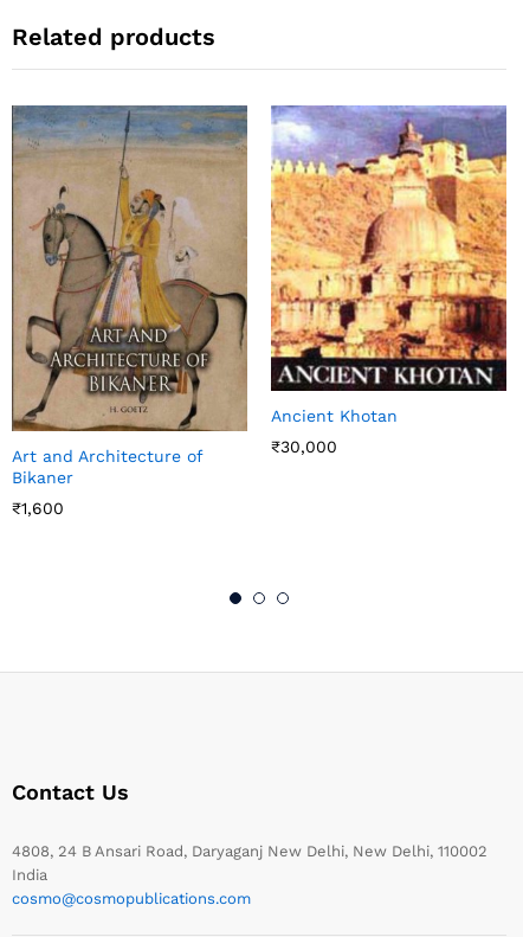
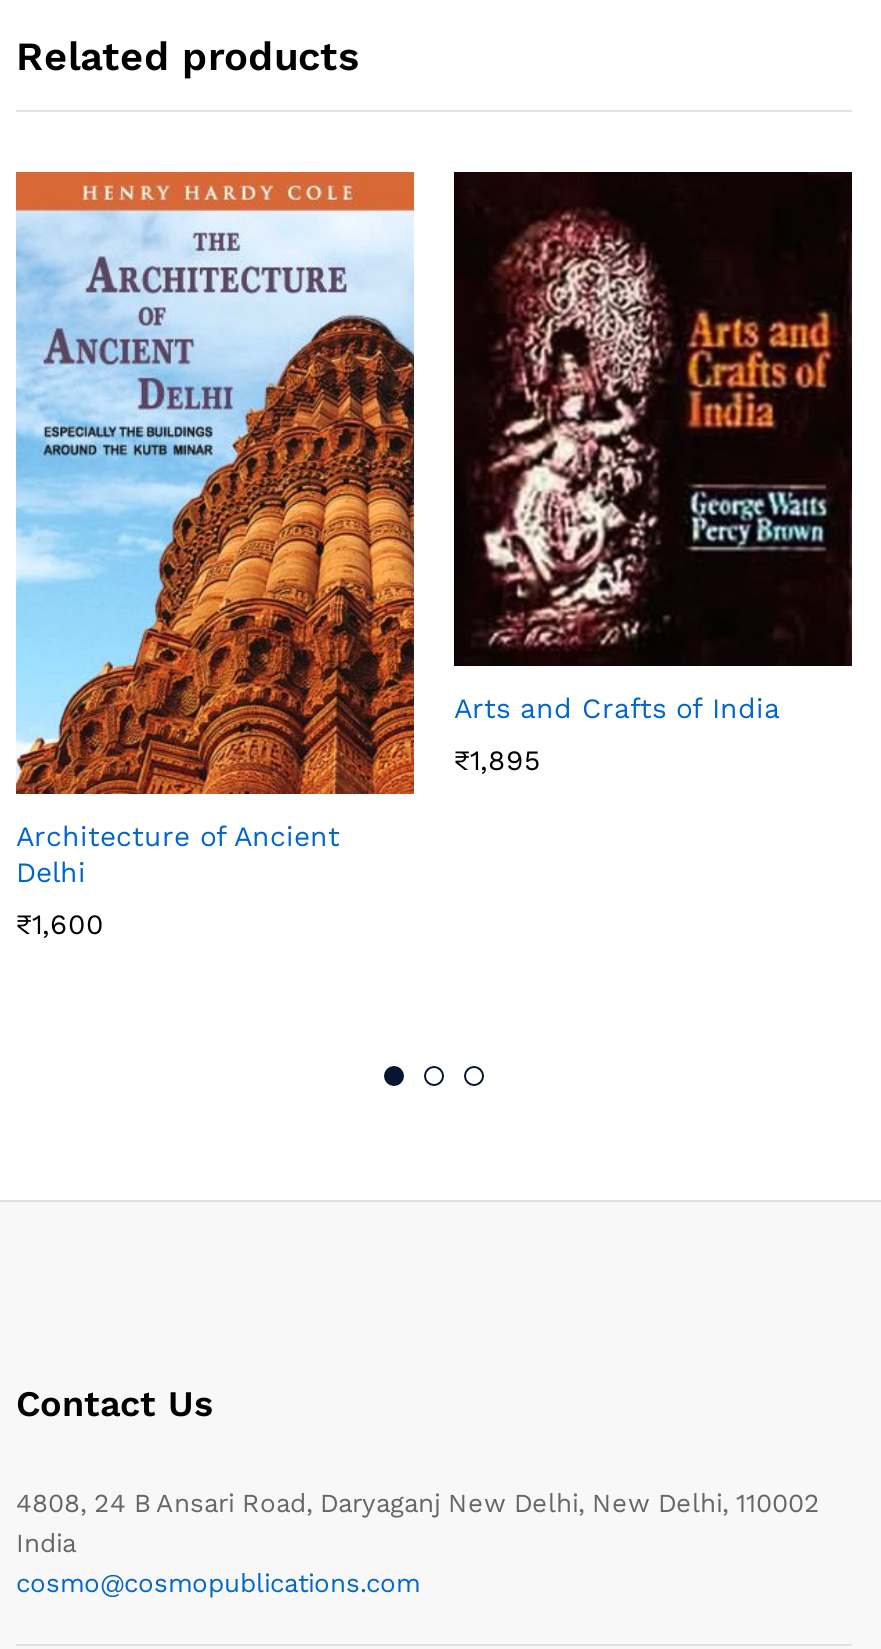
[11,104,248,486] [image] | Art and Architecture of | Bikaner -> [14,170,416,888] [image] | Architecture of Ancient | Delhi
[270,105,508,425] [image] | Ancient Khotan -> [452,170,854,724] [image] | Arts and Crafts of India
[271,437,337,456] ₹30,000 -> [454,744,540,776] ₹1,895

